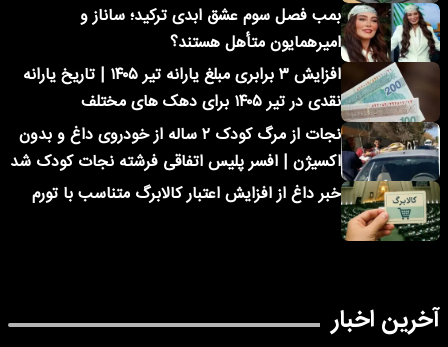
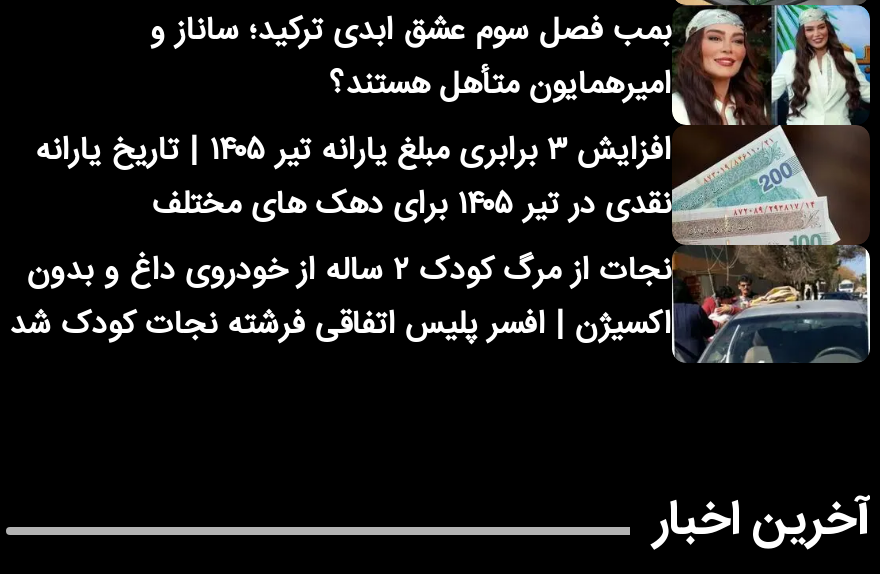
[32,180,440,242] [image] | خبر داغ از افزایش اعتبار کالابرگ متناسب با تورم -> none

